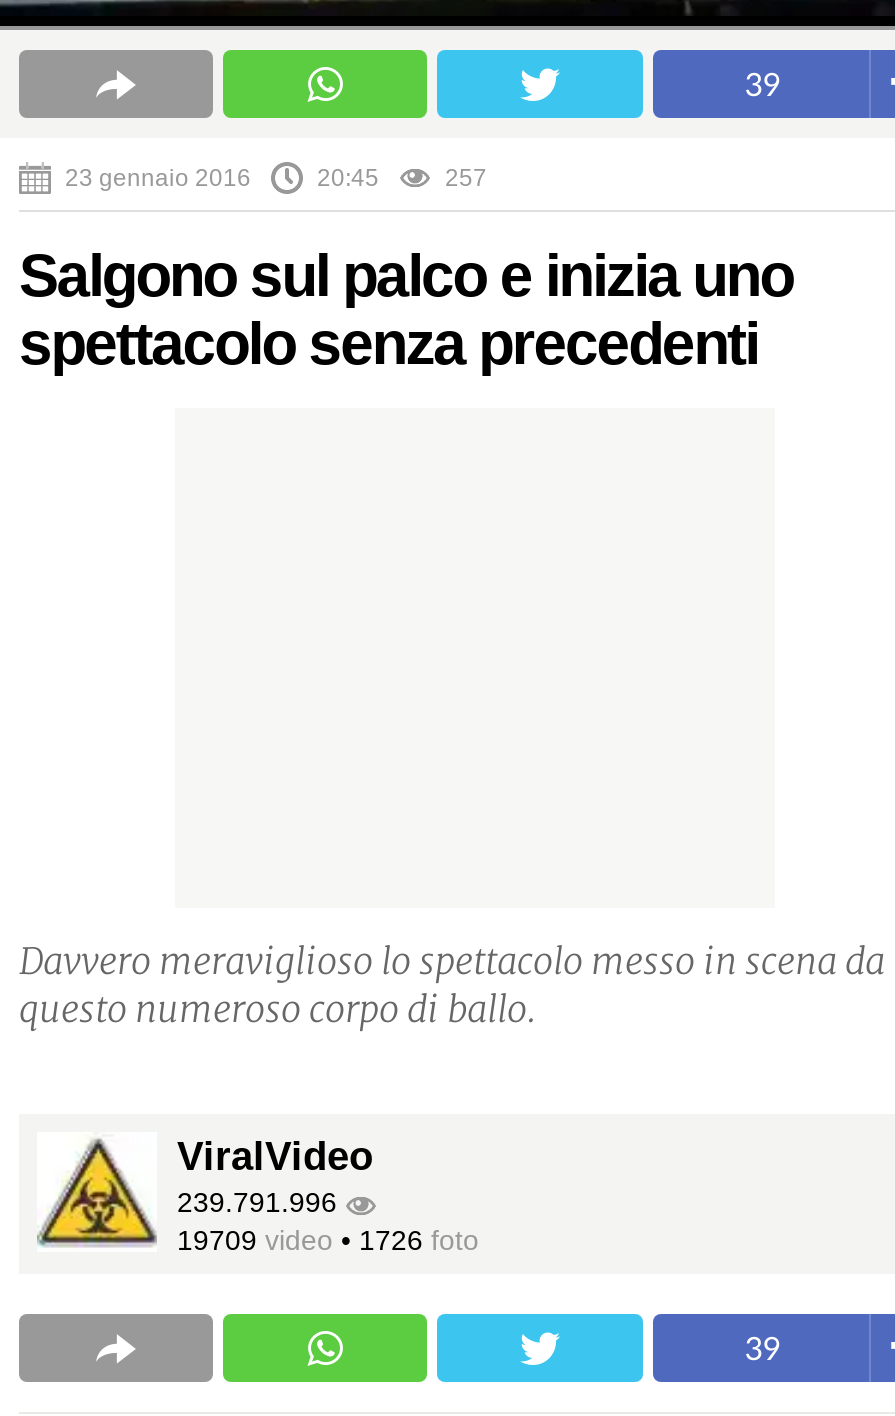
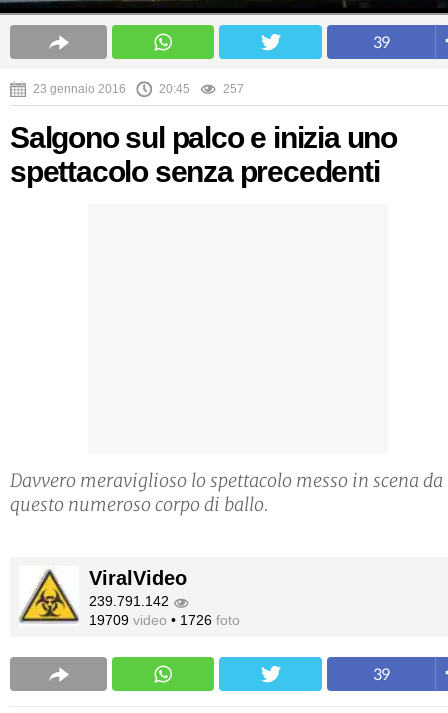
[177,1187,337,1219] 239.791.996 -> [89,593,169,609] 239.791.142

